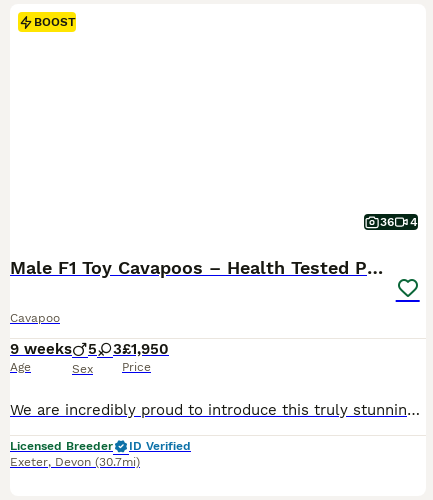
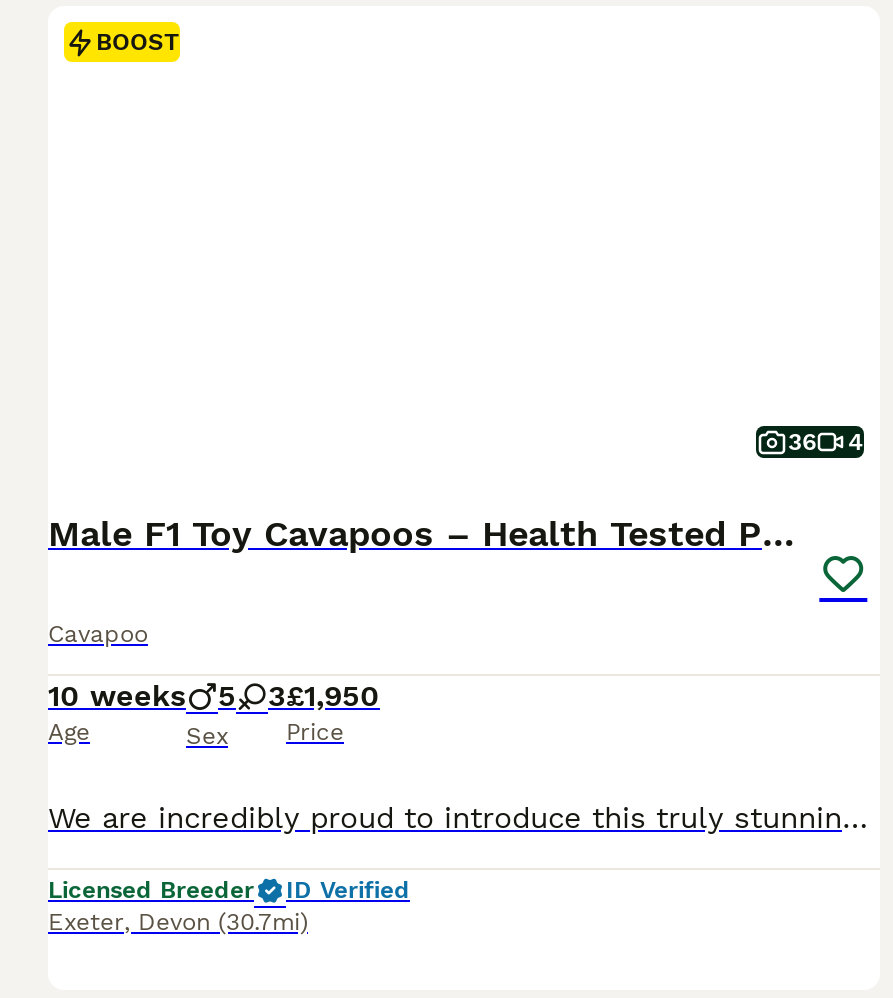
[10,340,169,358] 9 weeks 5 3 £1,950 -> [48,678,380,714] 10 weeks 5 3 £1,950

